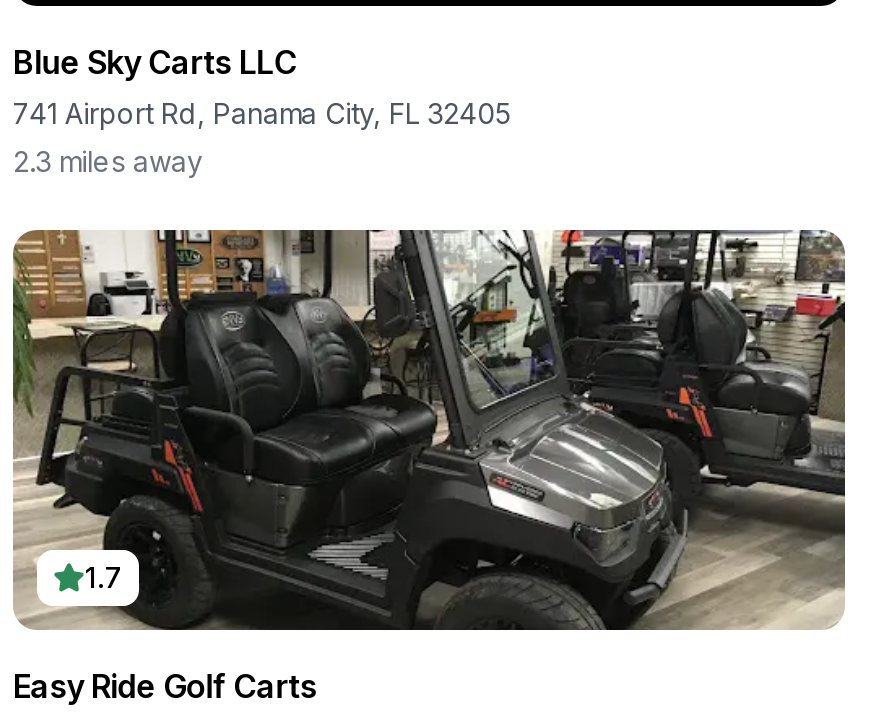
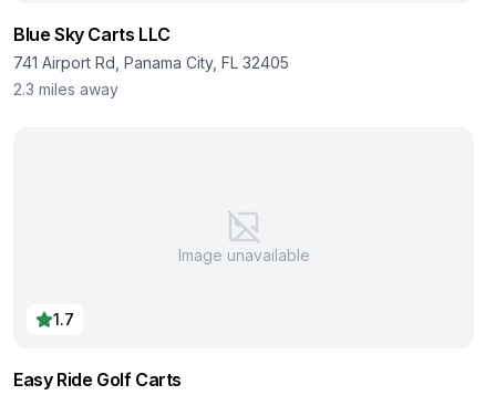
none -> [178,246,309,264] Image unavailable
[11,228,847,632] [image] -> none

